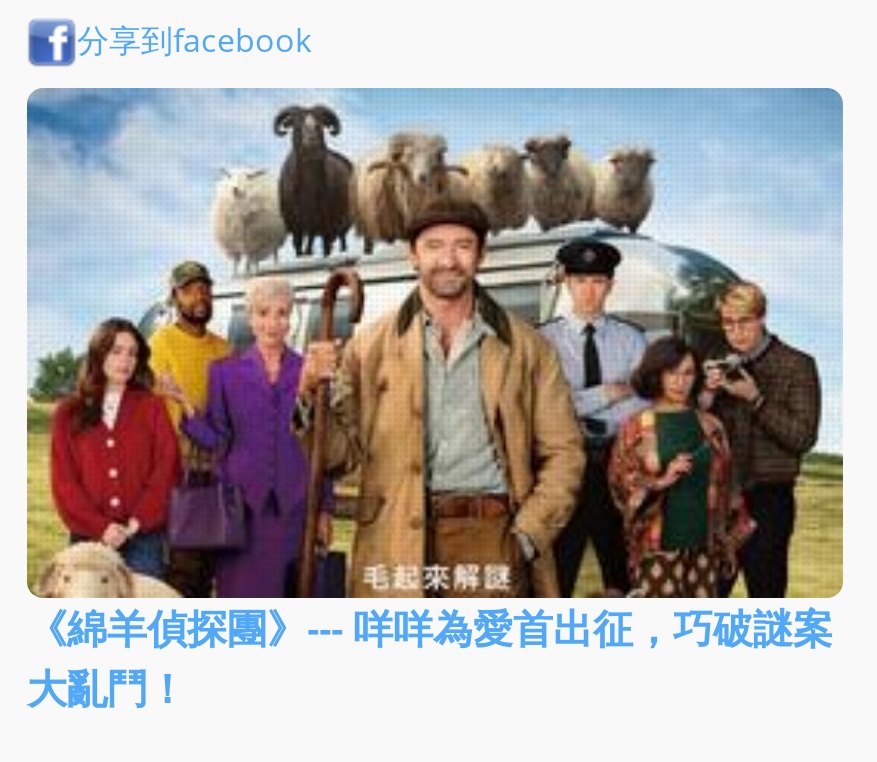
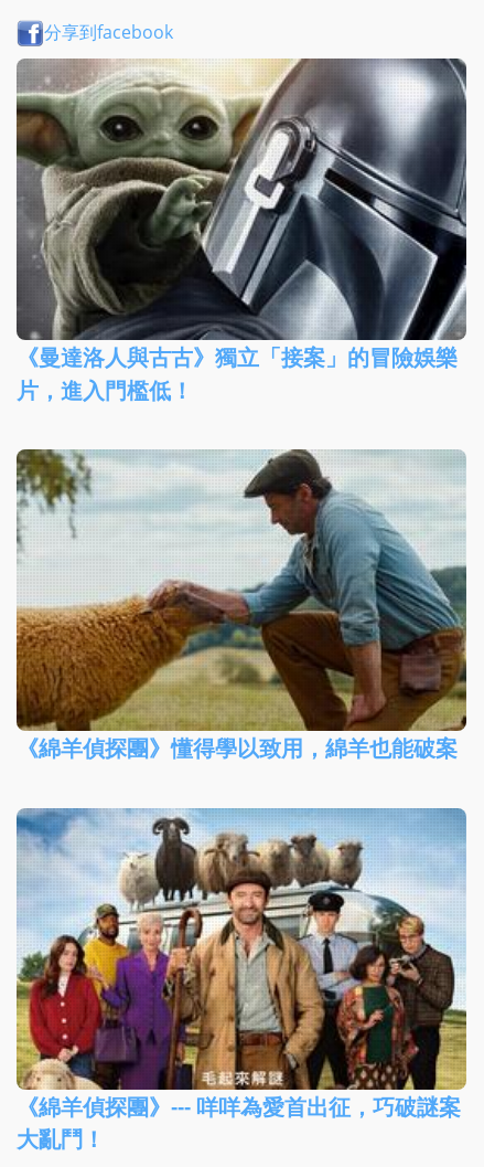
none -> [15,57,467,404] [image] | 《曼達洛人與古古》獨立「接案」的冒險娛樂 | 片，進入門檻低！
none -> [15,448,467,763] [image] | 《綿羊偵探團》懂得學以致用，綿羊也能破案

